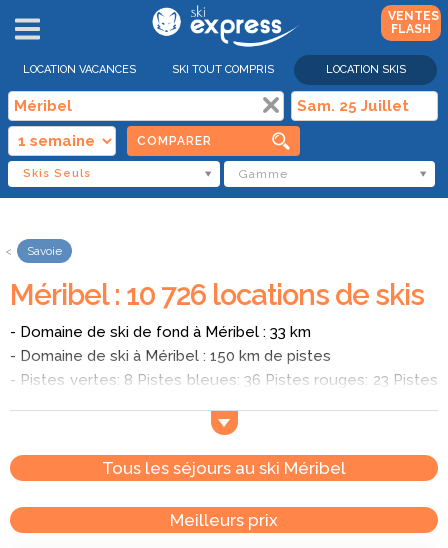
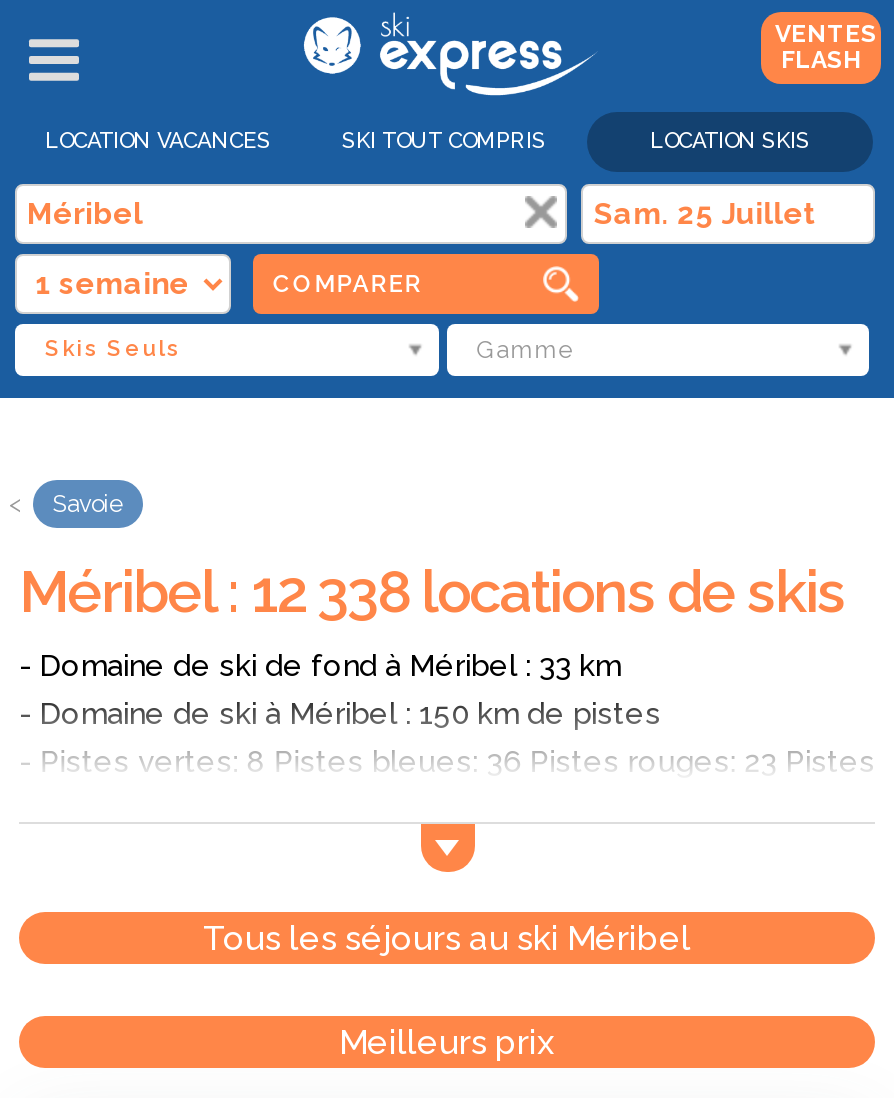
[10,278,424,312] Méribel : 10 726 locations de skis -> [19,558,845,626] Méribel : 12 338 locations de skis

